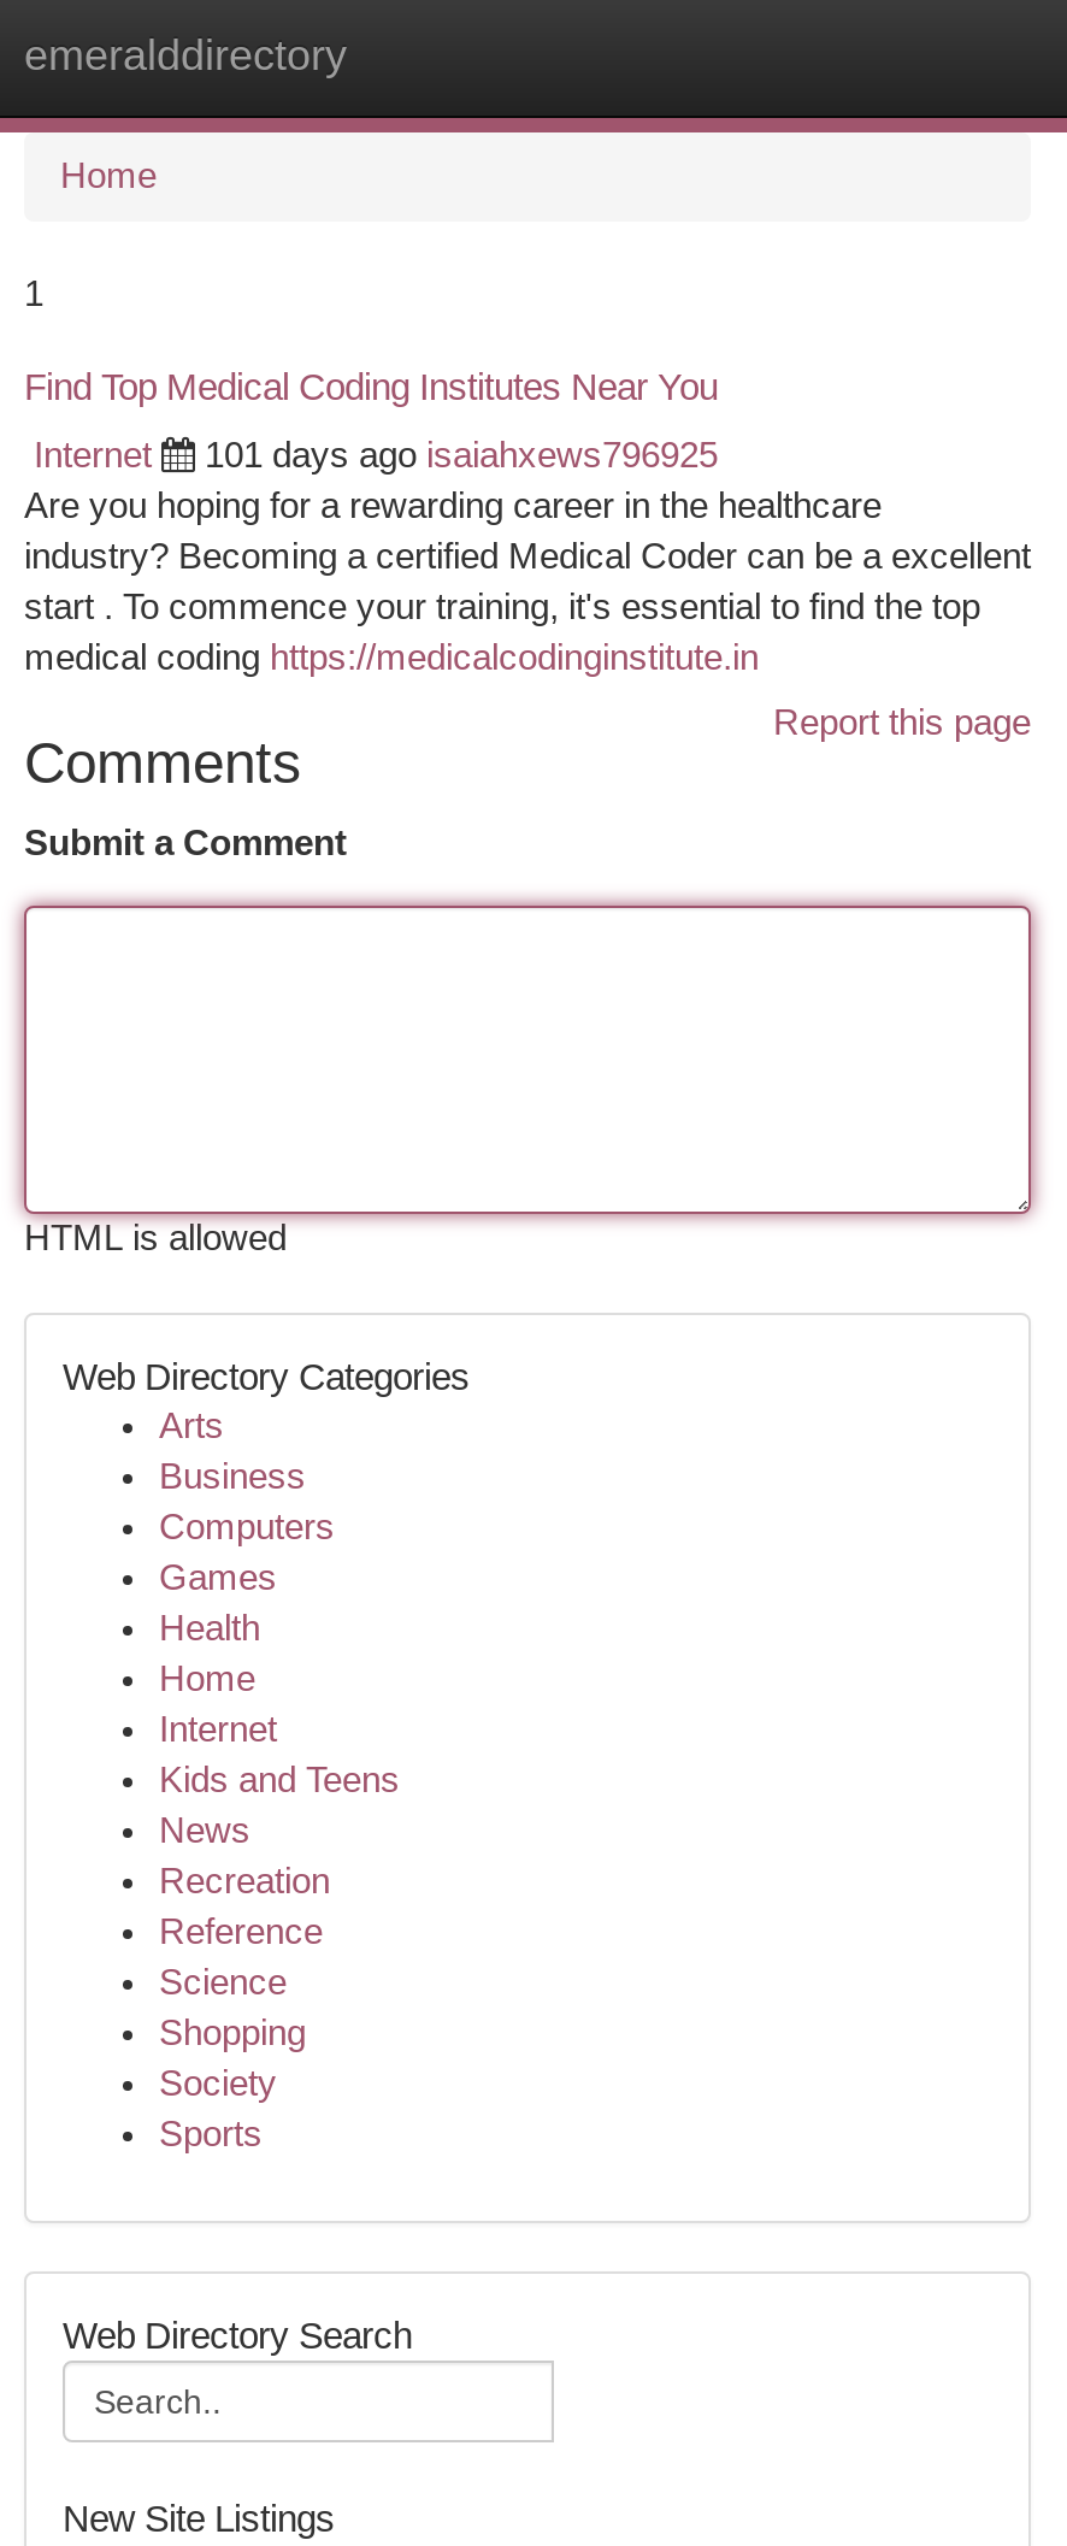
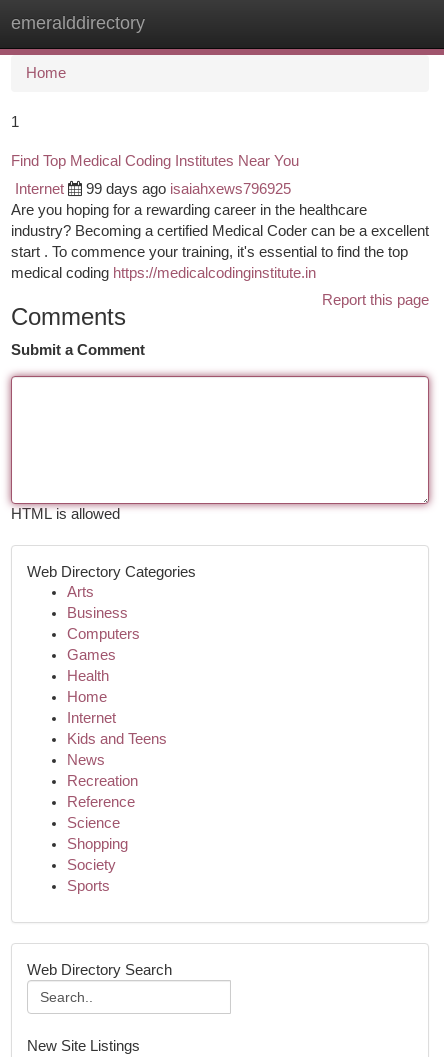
[205,436,718,475] 101 days ago isaiahxews796925 -> [86,181,291,197] 99 days ago isaiahxews796925

